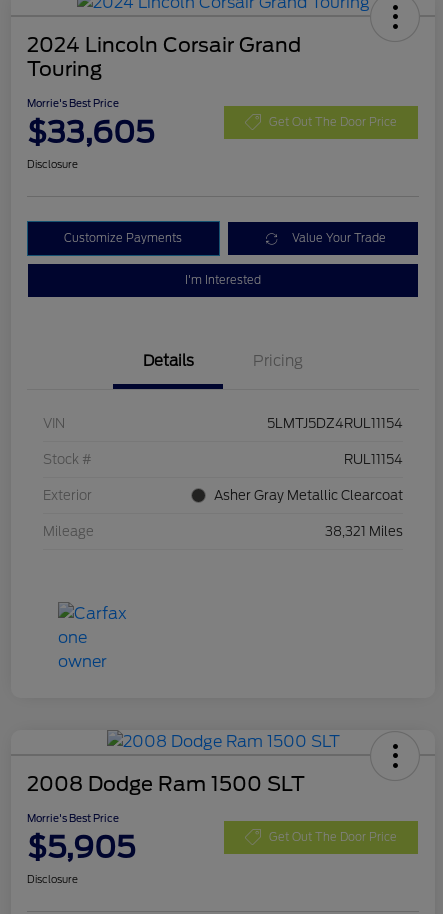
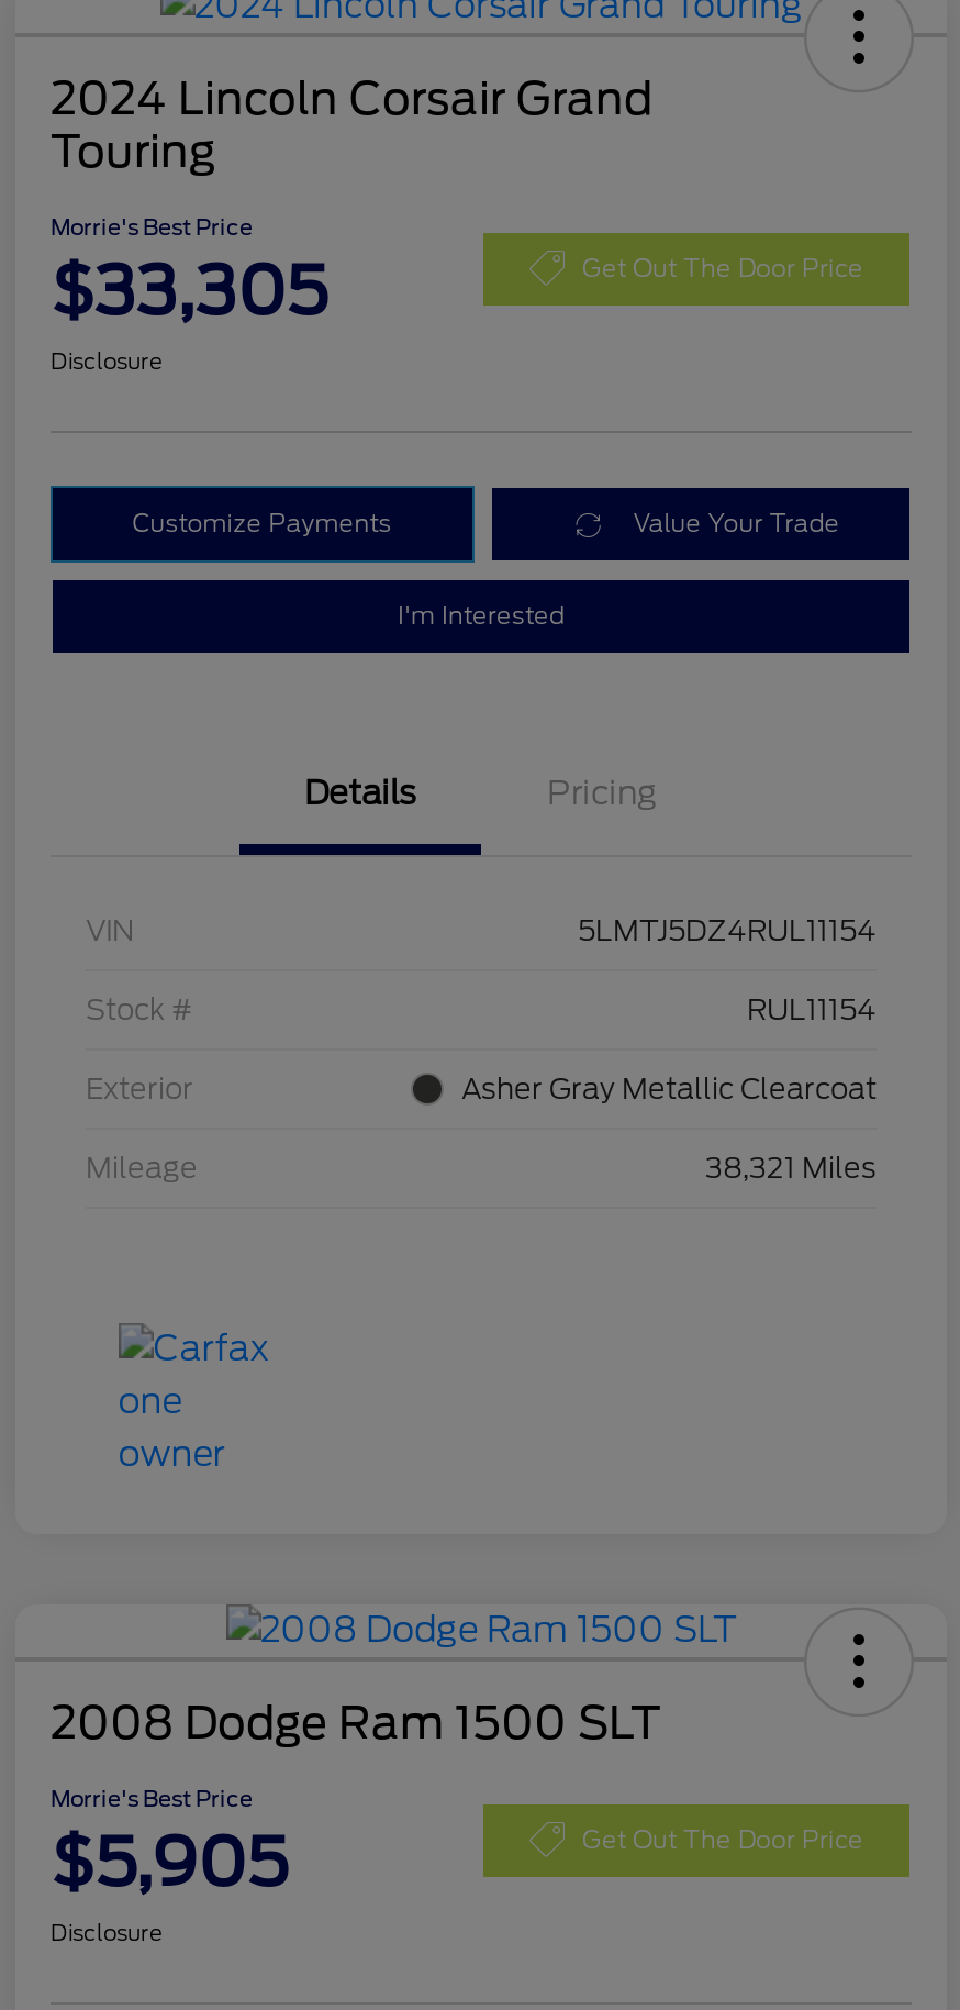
[27,114,154,150] $33,605 -> [51,251,327,330] $33,305

